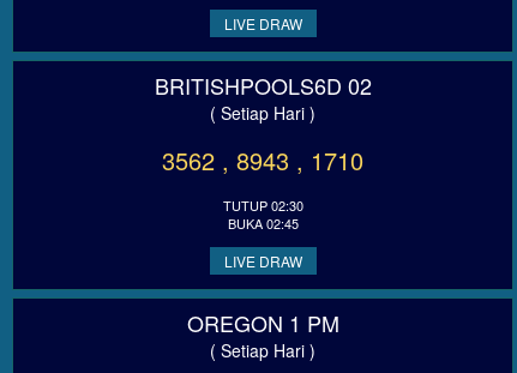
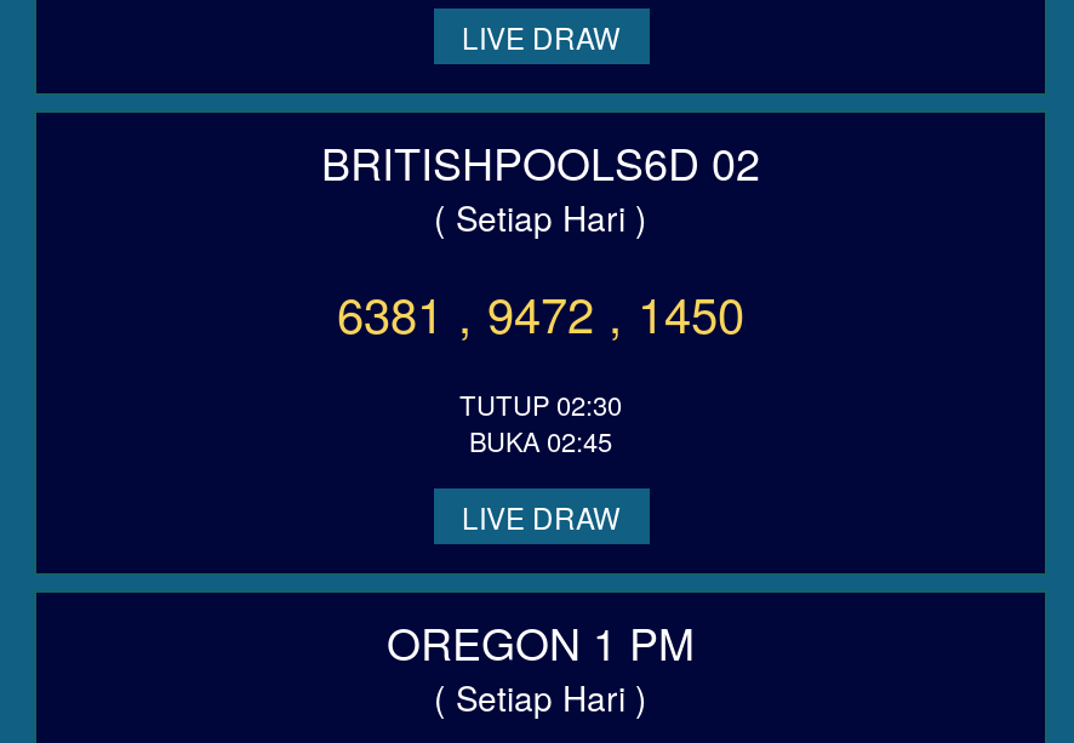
[162,143,363,178] 3562 , 8943 , 1710 -> [337,278,744,348] 6381 , 9472 , 1450

